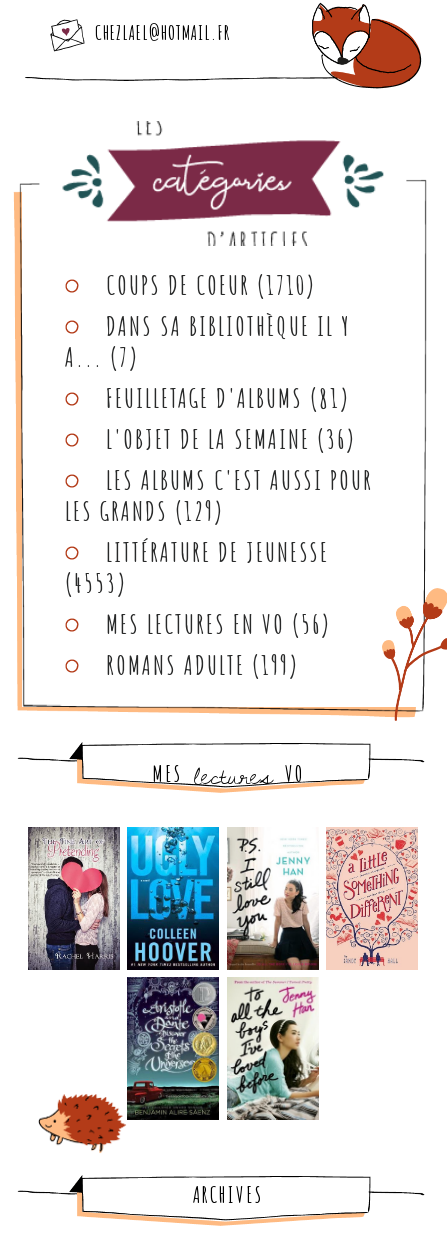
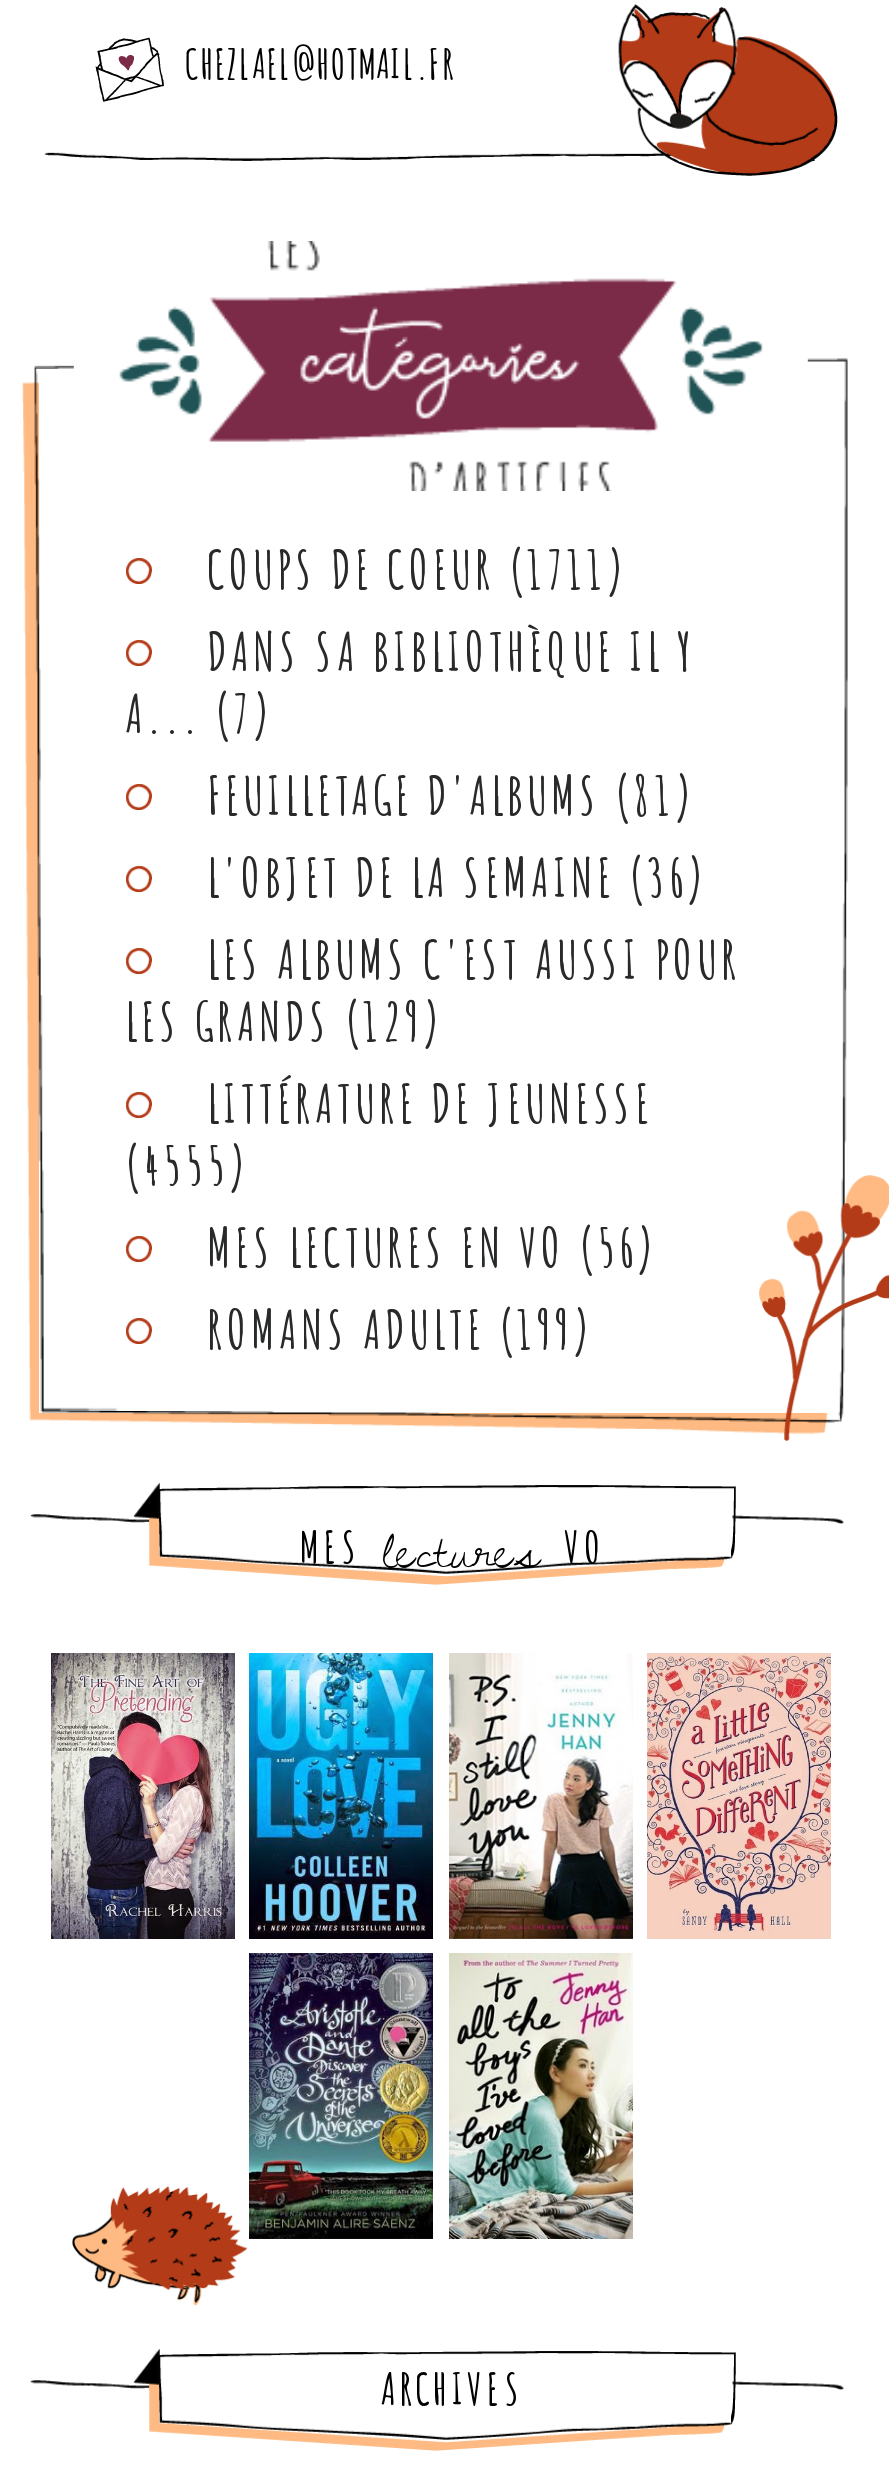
[106,269,316,301] COUPS DE COEUR (1710) -> [207,537,627,601] COUPS DE COEUR (1711)
[65,567,127,599] (4553) -> [125,1133,249,1197] (4555)

